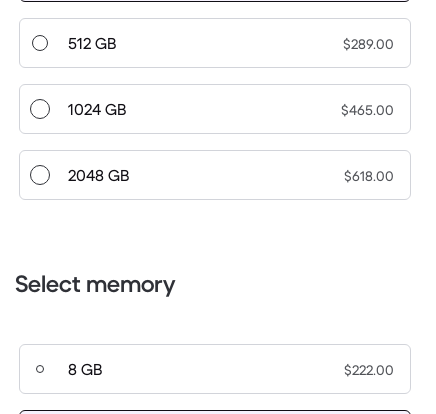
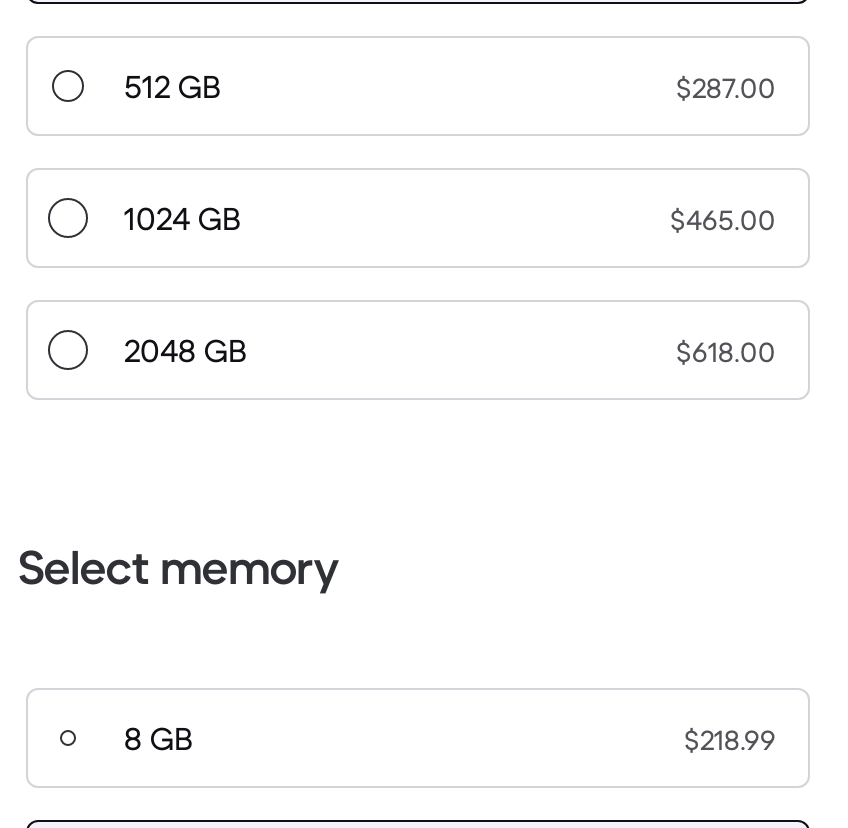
[343,35,394,53] $289.00 -> [676,71,776,107] $287.00
[344,361,394,379] $222.00 -> [684,723,776,759] $218.99

